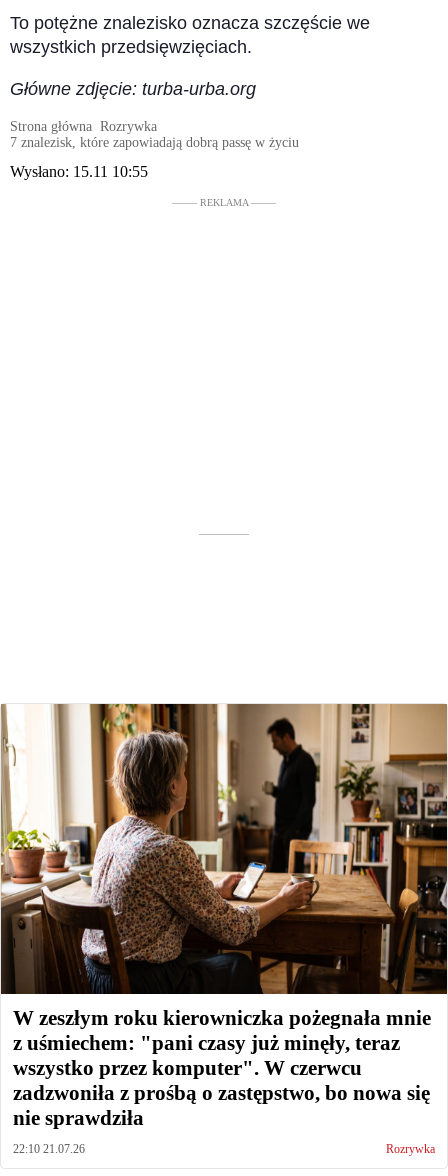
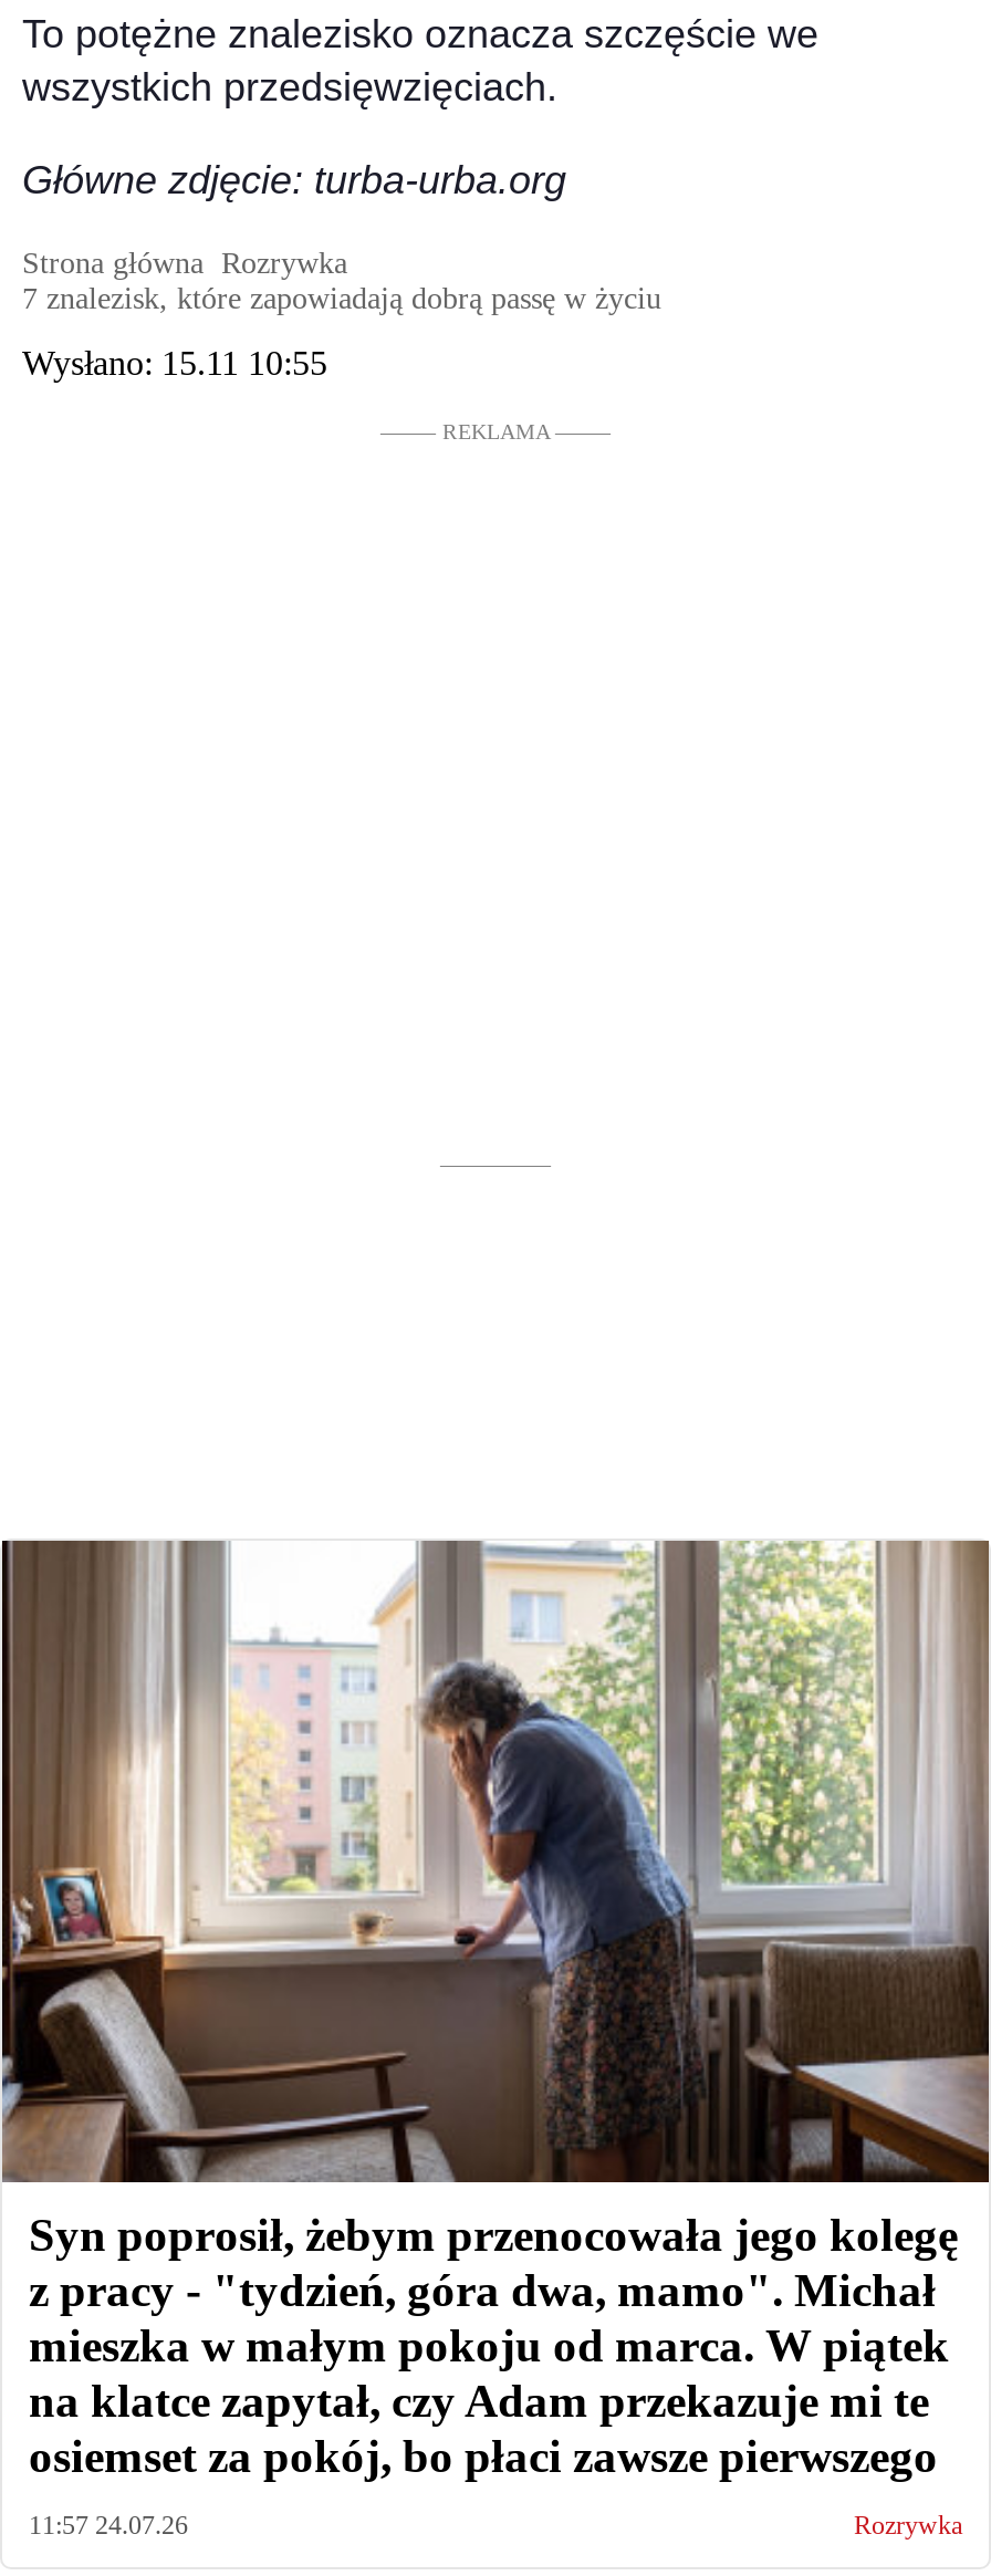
[3,703,445,1130] [image] | W zeszłym roku kierowniczka pożegnała mnie | z uśmiechem: "pani czasy już minęły, teraz | wszystko przez komputer". W czerwcu | zadzwoniła z prośbą o zastępstwo, bo nowa się | nie sprawdziła -> [7,1539,984,2483] [image] | Syn poprosił, żebym przenocowała jego kolegę | z pracy - "tydzień, góra dwa, mamo". Michał | mieszka w małym pokoju od marca. W piątek | na klatce zapytał, czy Adam przekazuje mi te | osiemset za pokój, bo płaci zawsze pierwszego
[13,1142,85,1156] 22:10 21.07.26 -> [29,2509,188,2540] 11:57 24.07.26

